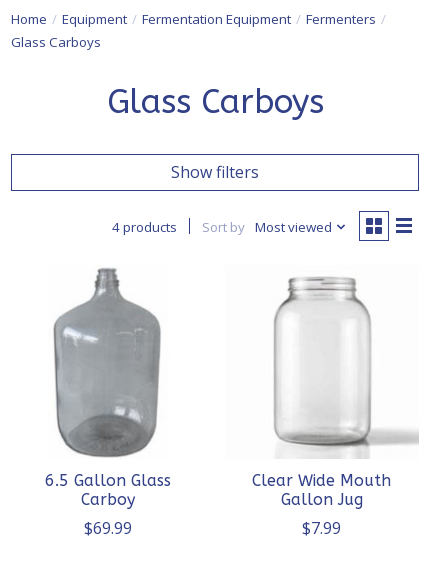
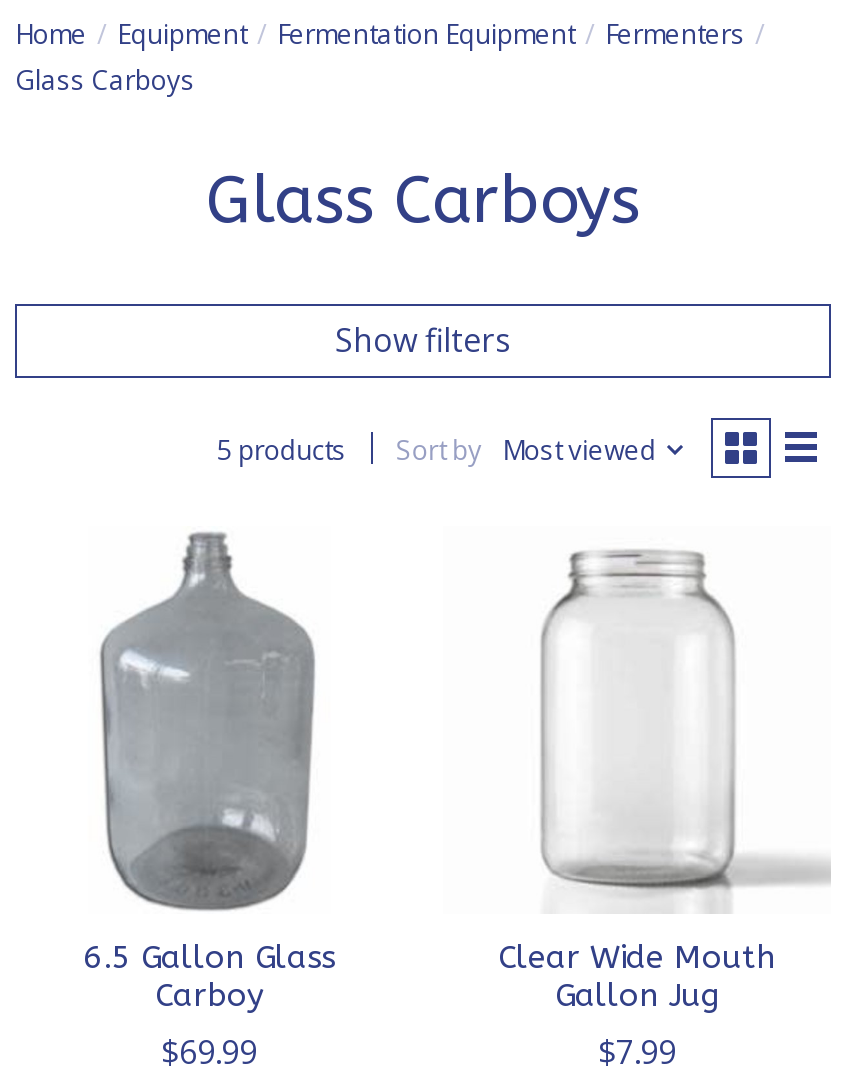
[112,218,332,236] 4 products Sort by Most viewed -> [216,433,656,469] 5 products Sort by Most viewed

